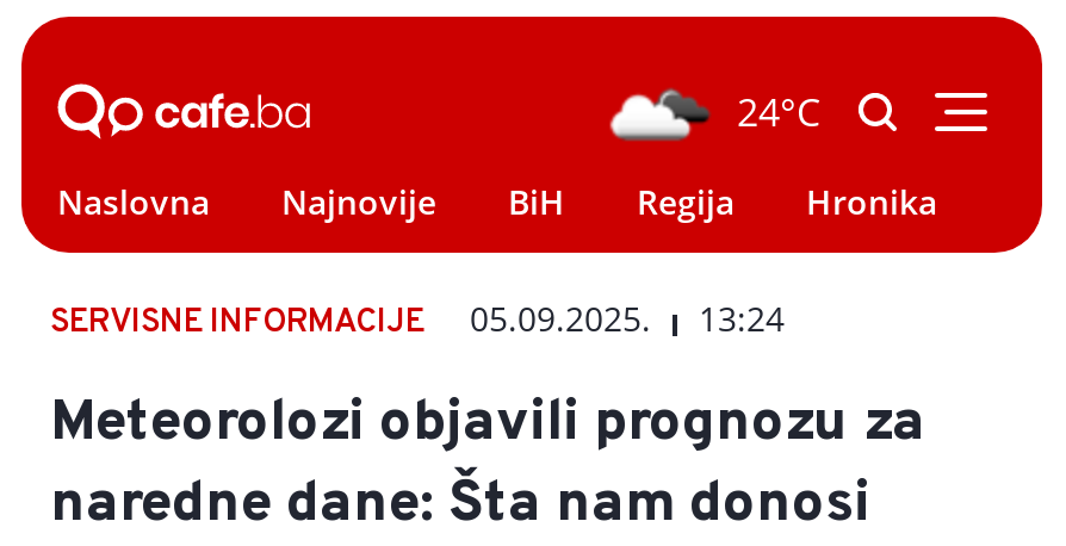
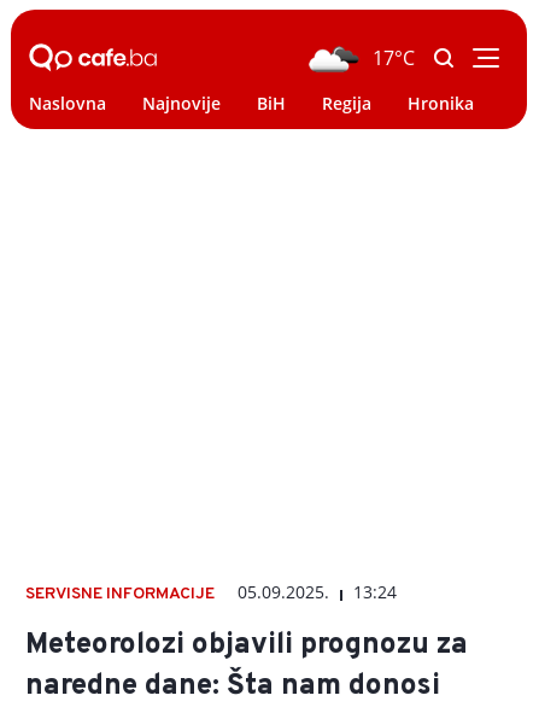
[737,86,820,138] 24°C -> [373,45,415,71] 17°C

